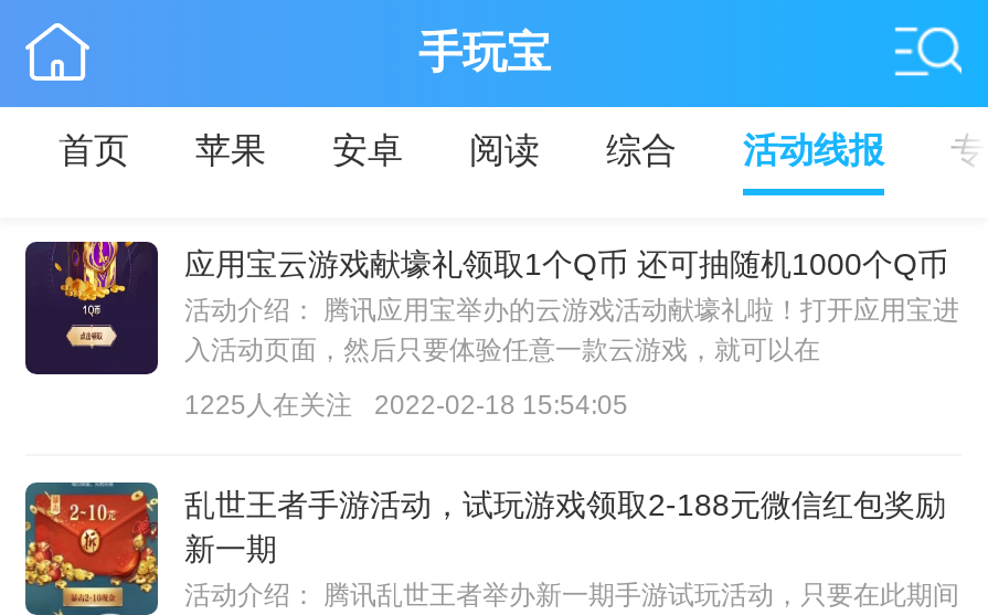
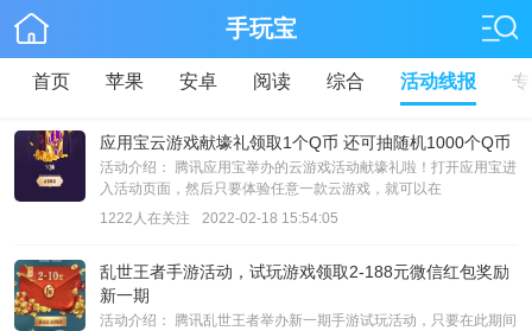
[184,390,628,421] 1225人在关注 2022-02-18 15:54:05 -> [100,210,338,227] 1222人在关注 2022-02-18 15:54:05

